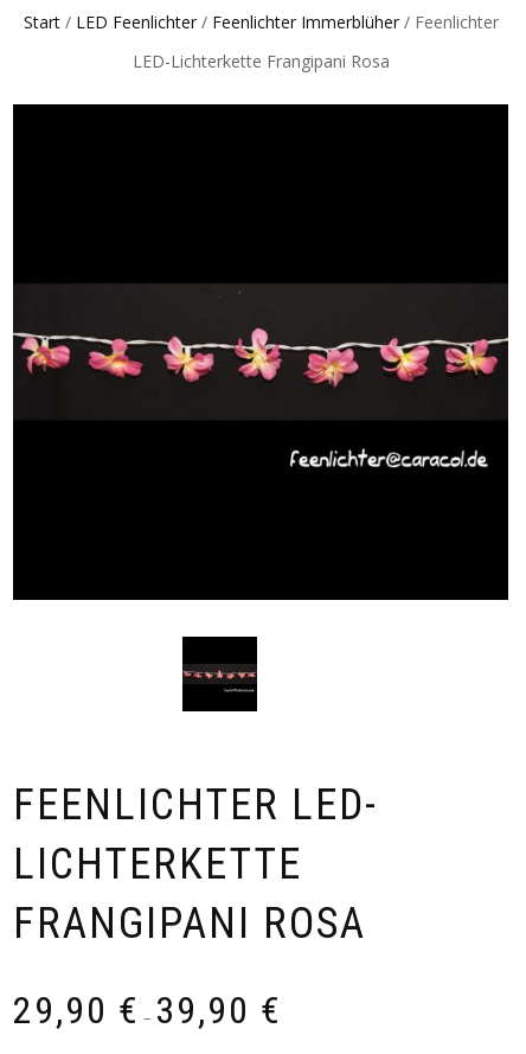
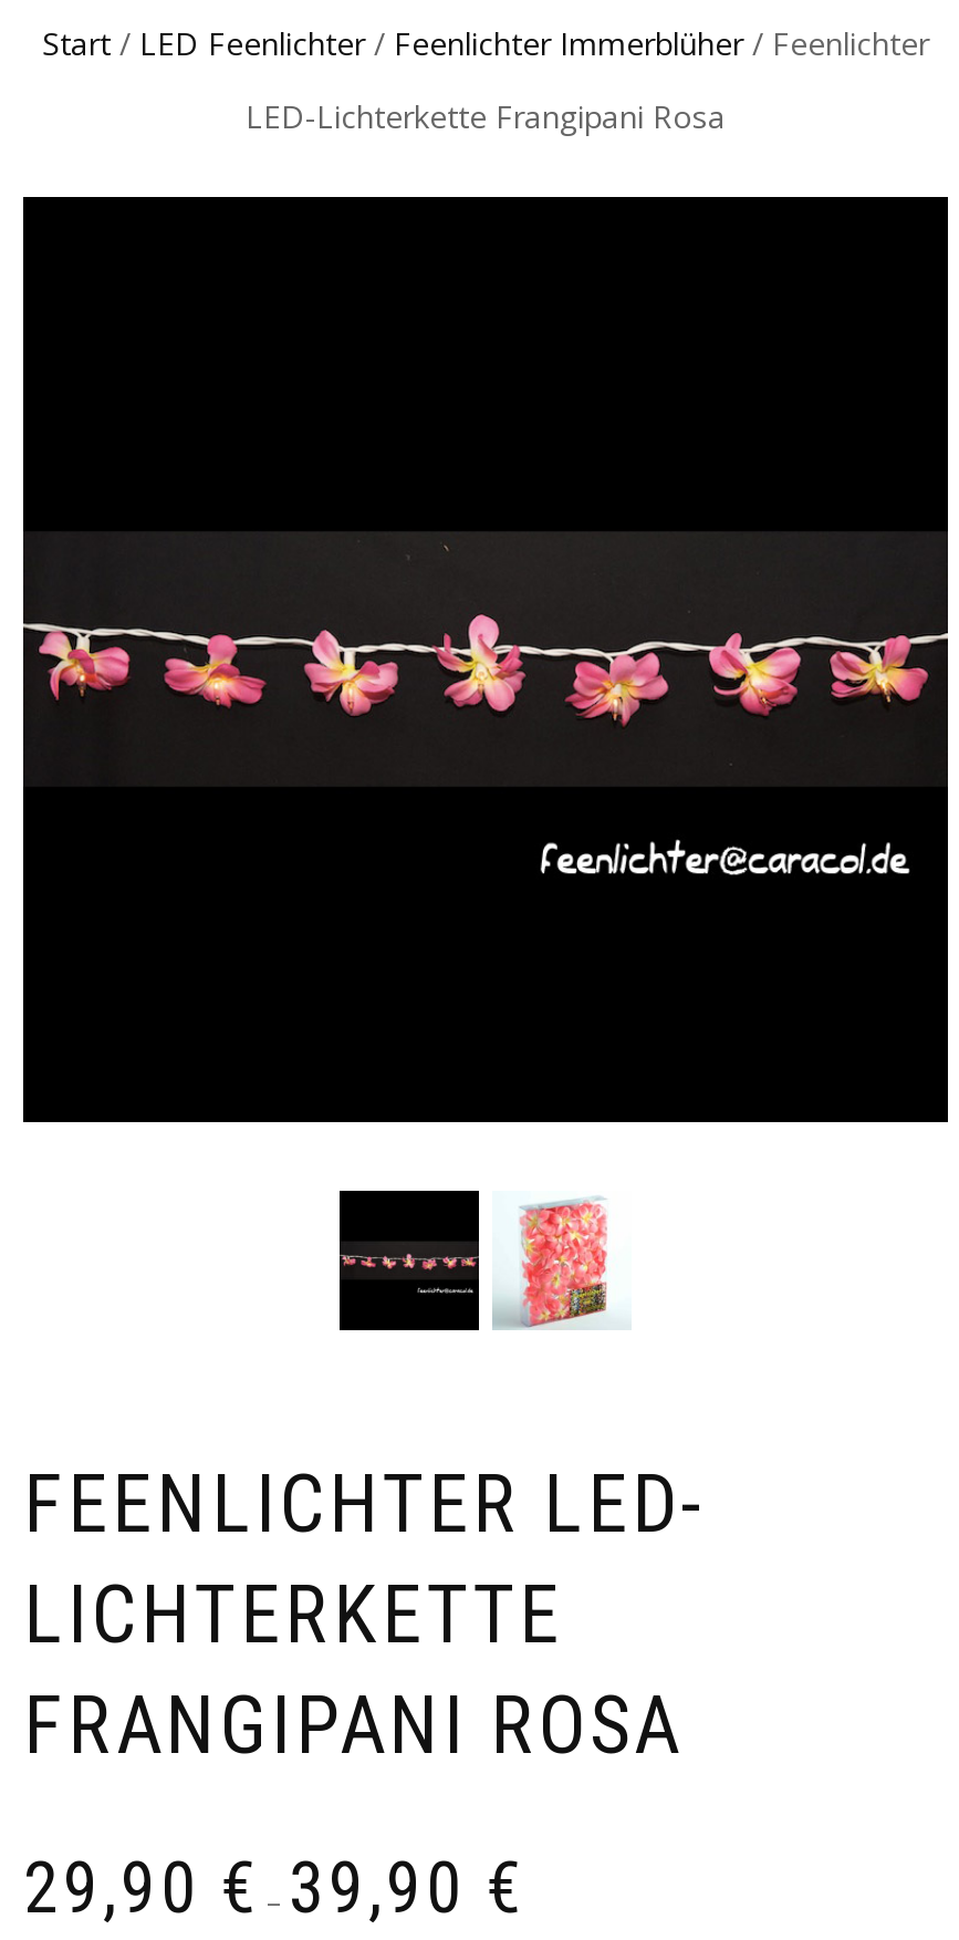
none -> [492,1197,607,1330] [image]

